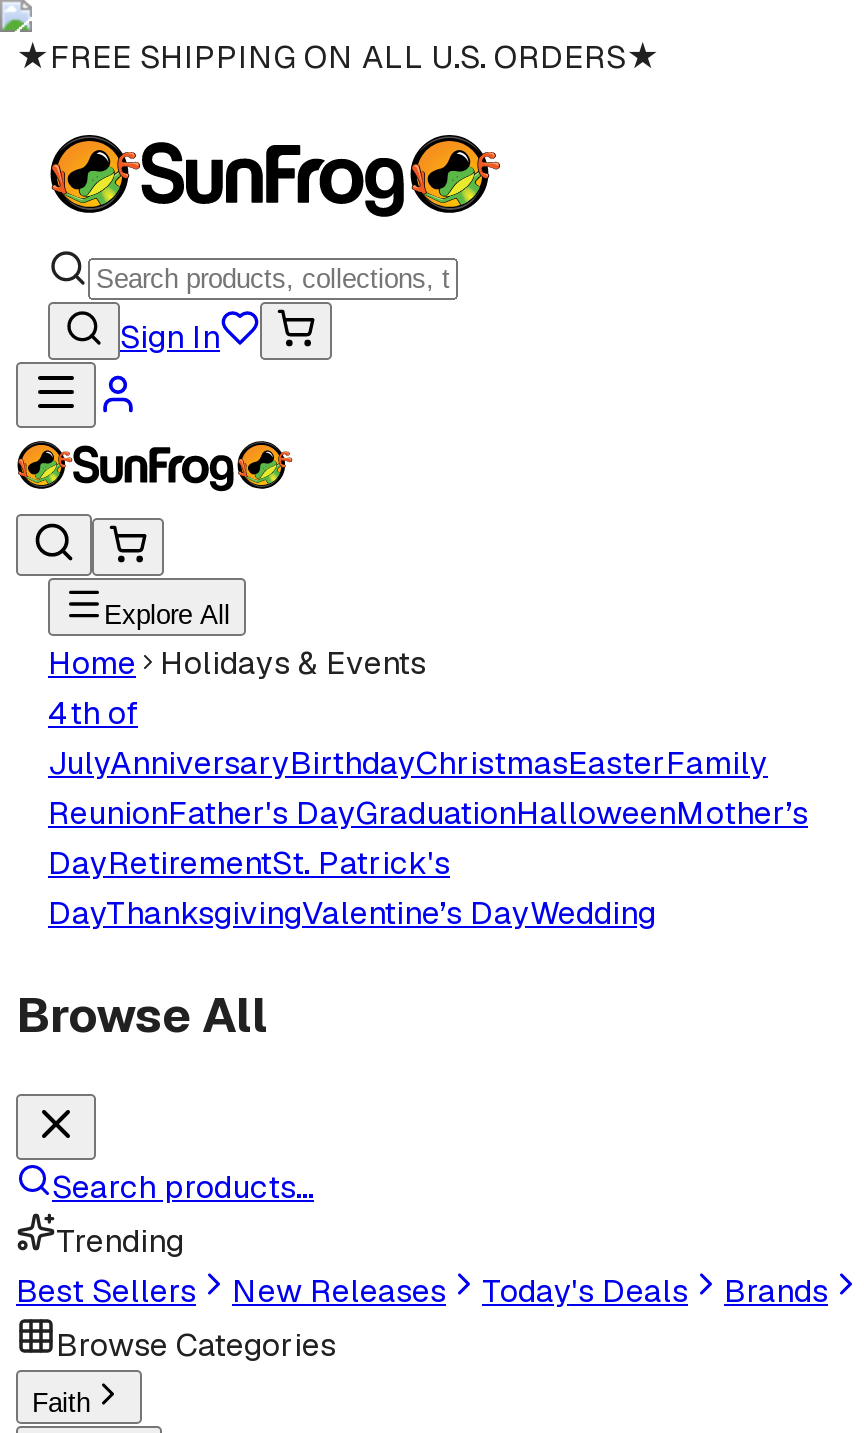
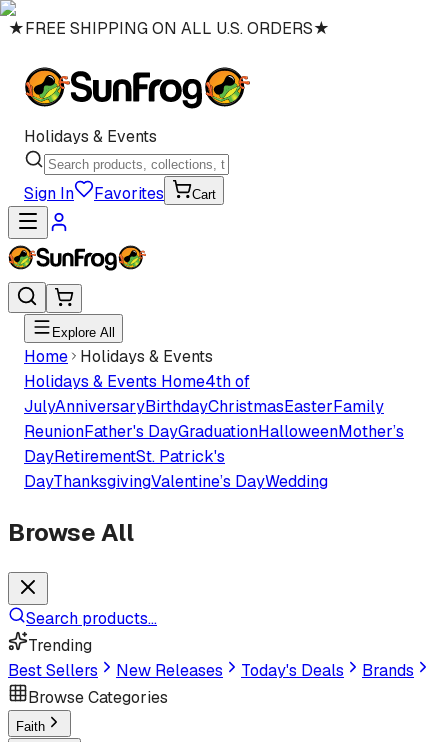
none -> [24,126,157,147] Holidays & Events
none -> [94,183,216,204] Favorites | Cart
[48,692,138,734] 4th of -> [24,371,250,392] Holidays & Events Home4th of

